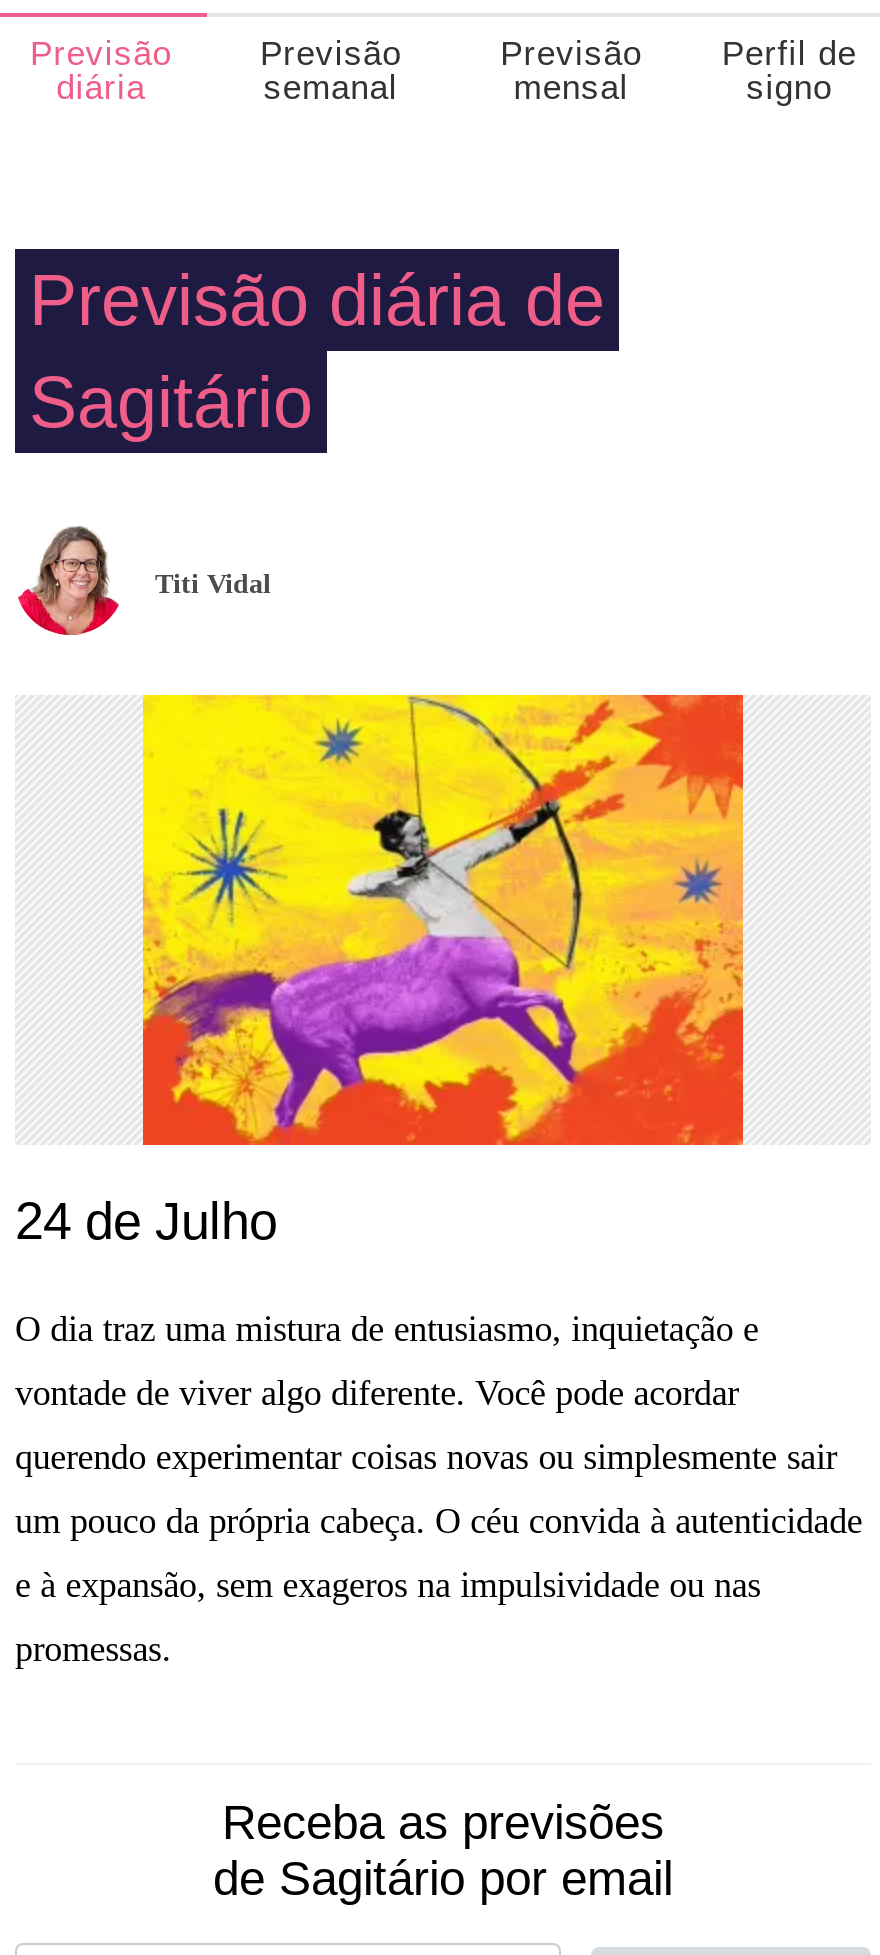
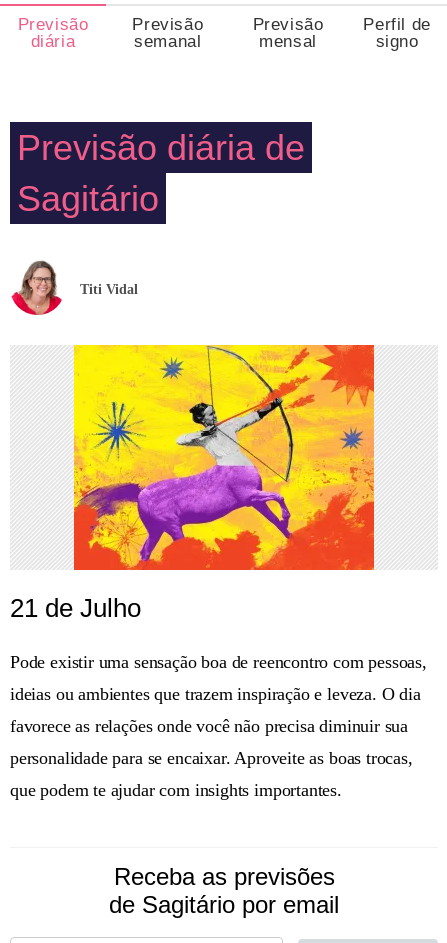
[15,1191,863,1669] 24 de Julho | O dia traz uma mistura de entusiasmo, inquietação e | vontade de viver algo diferente. Você pode acordar | querendo experimentar coisas novas ou simplesmente sair | um pouco da própria cabeça. O céu convida à autenticidade | e à expansão, sem exageros na impulsividade ou nas | promessas. -> [10,593,427,800] 21 de Julho | Pode existir uma sensação boa de reencontro com pessoas, | ideias ou ambientes que trazem inspiração e leveza. O dia | favorece as relações onde você não precisa diminuir sua | personalidade para se encaixar. Aproveite as boas trocas, | que podem te ajudar com insights importantes.

